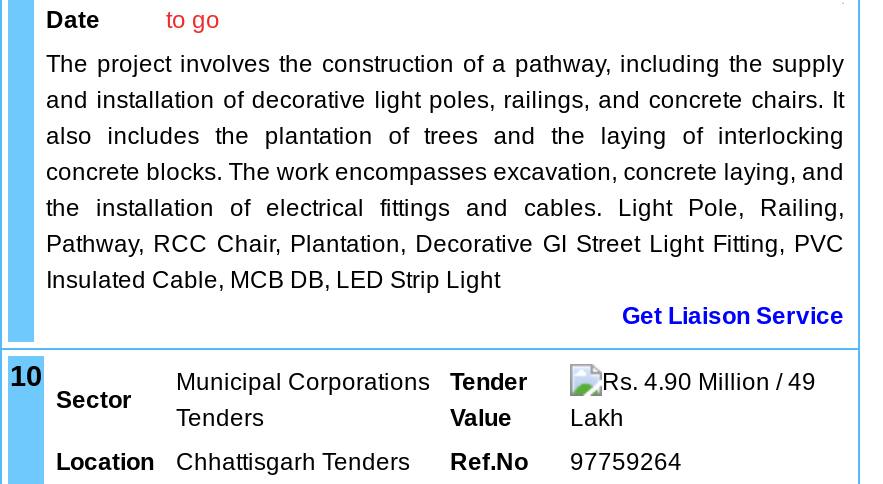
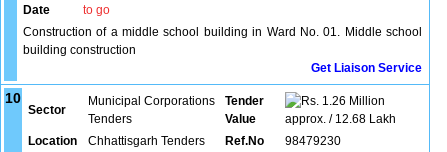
[46,50,844,294] The project involves the construction of a pathway, including the supply | and installation of decorative light poles, railings, and concrete chairs. It | also includes the plantation of trees and the laying of interlocking | concrete blocks. The work encompasses excavation, concrete laying, and | the installation of electrical fittings and cables. Light Pole, Railing, | Pathway, RCC Chair, Plantation, Decorative GI Street Light Fitting, PVC | Insulated Cable, MCB DB, LED Strip Light -> [23,25,422,57] Construction of a middle school building in Ward No. 01. Middle school | building construction
[570,368,816,432] 4.90 Million / 49 | Lakh -> [285,94,396,126] 1.26 Million | approx. / 12.68 Lakh
[56,448,682,476] Location Chhattisgarh Tenders Ref.No 97759264 -> [28,134,341,148] Location Chhattisgarh Tenders Ref.No 98479230

